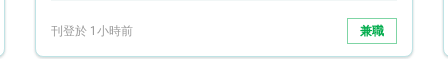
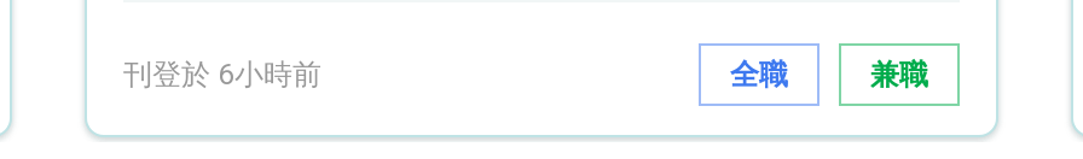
[51,23,133,37] 刊登於 1小時前 -> [123,57,788,90] 刊登於 6小時前 | 全職

